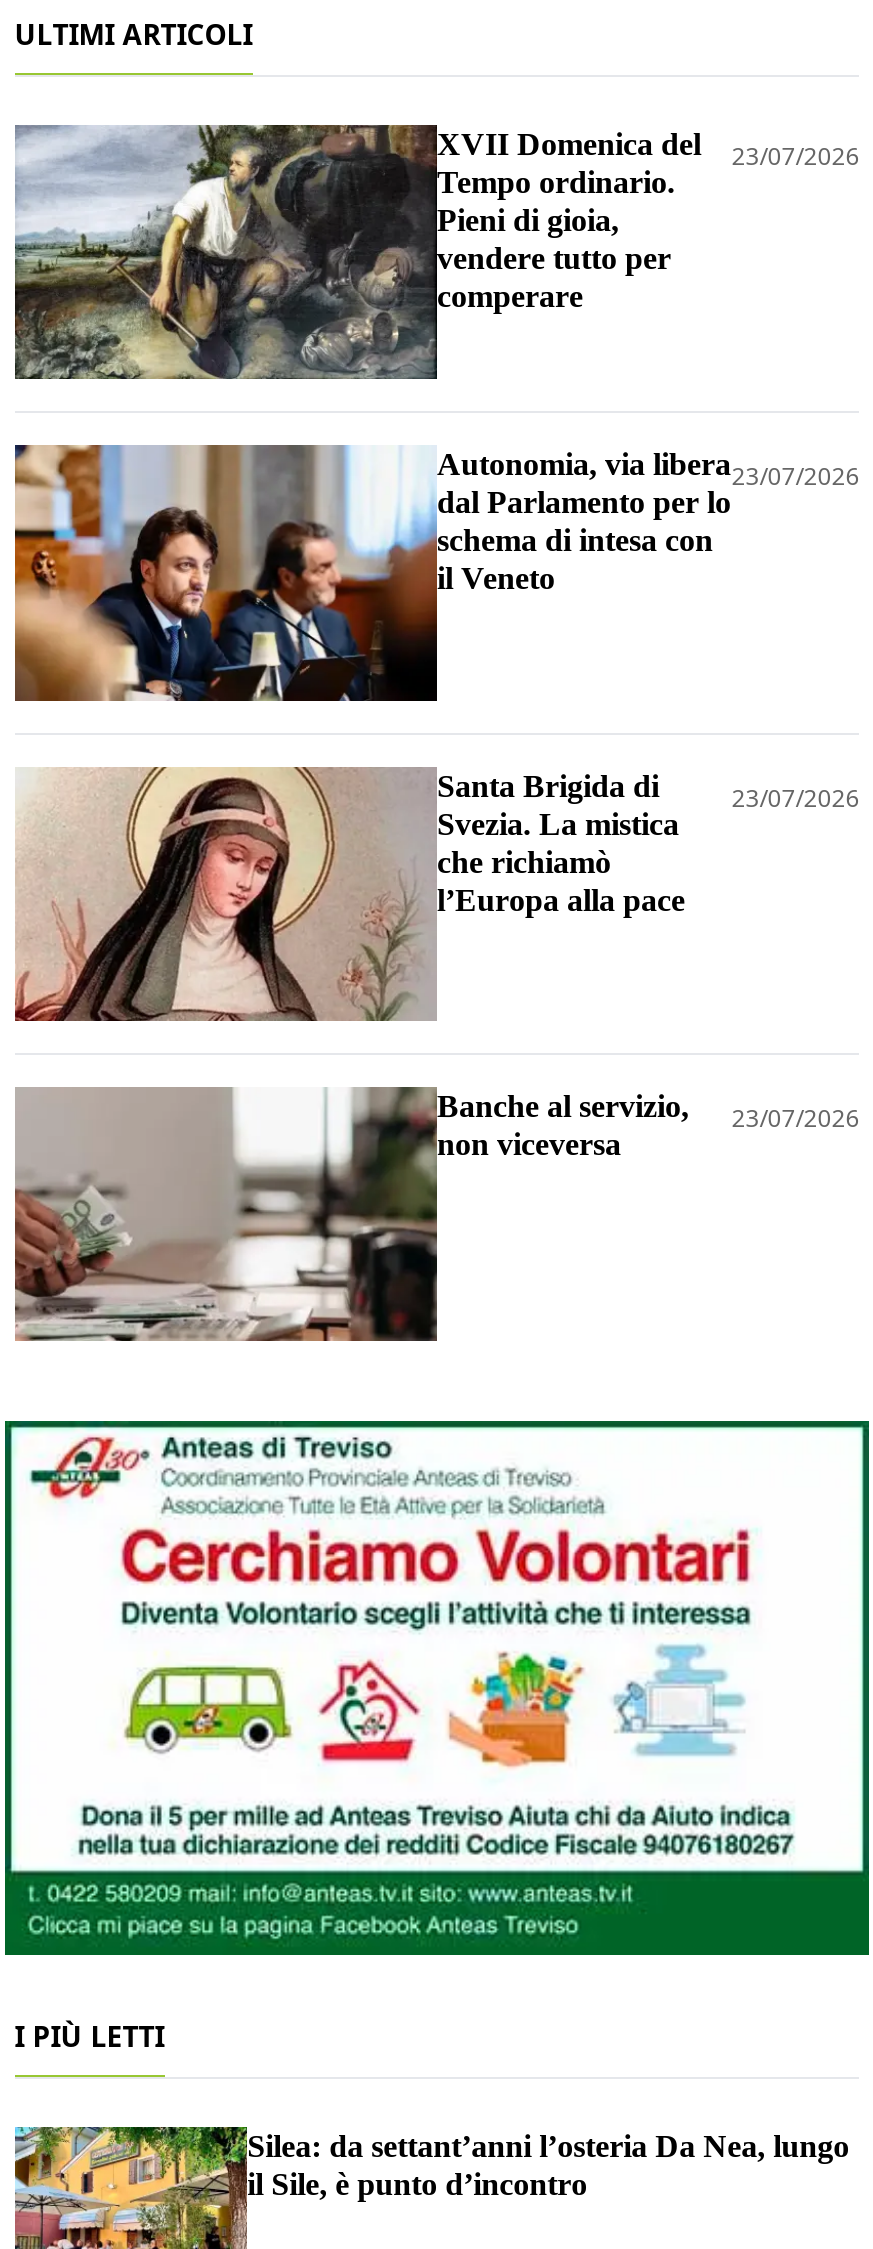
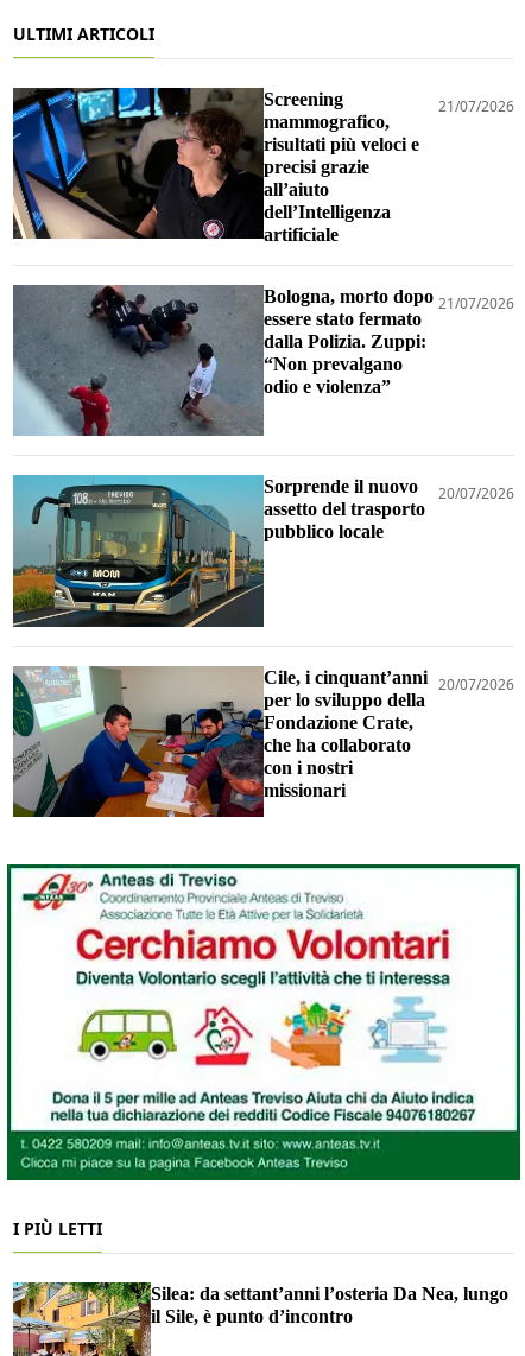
[13,123,701,381] [image] | XVII Domenica del | Tempo ordinario. | Pieni di gioia, | vendere tutto per | comperare -> [12,87,419,245] [image] | Screening | mammografico, | risultati più veloci e | precisi grazie | all’aiuto | dell’Intelligenza | artificiale
[731,140,859,174] 23/07/2026 -> [439,97,515,117] 21/07/2026
[13,445,731,703] [image] | Autonomia, via libera | dal Parlamento per lo | schema di intesa con | il Veneto -> [12,284,434,437] [image] | Bologna, morto dopo | essere stato fermato | dalla Polizia. Zuppi: | “Non prevalgano | odio e violenza”
[731,460,859,494] 23/07/2026 -> [439,294,515,314] 21/07/2026
[13,765,685,1023] [image] | Santa Brigida di | Svezia. La mistica | che richiamò | l’Europa alla pace -> [12,474,425,628] [image] | Sorprende il nuovo | assetto del trasporto | pubblico locale
[731,780,859,814] 23/07/2026 -> [439,484,515,504] 20/07/2026
[15,1087,689,1343] [image] | Banche al servizio, | non viceversa -> [13,666,428,818] [image] | Cile, i cinquant’anni | per lo sviluppo della | Fondazione Crate, | che ha collaborato | con i nostri | missionari
[731,1100,859,1134] 23/07/2026 -> [439,674,515,694] 20/07/2026

